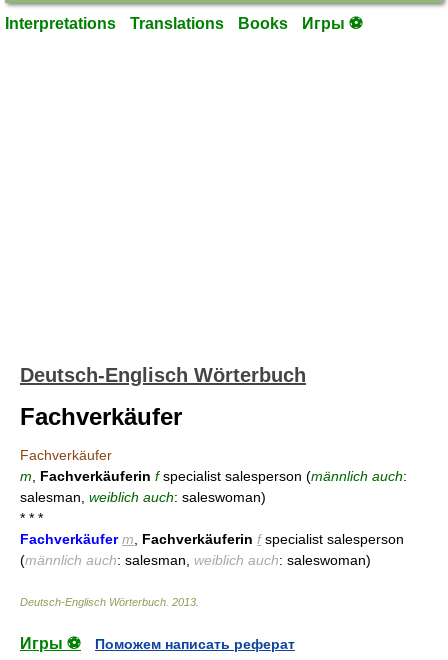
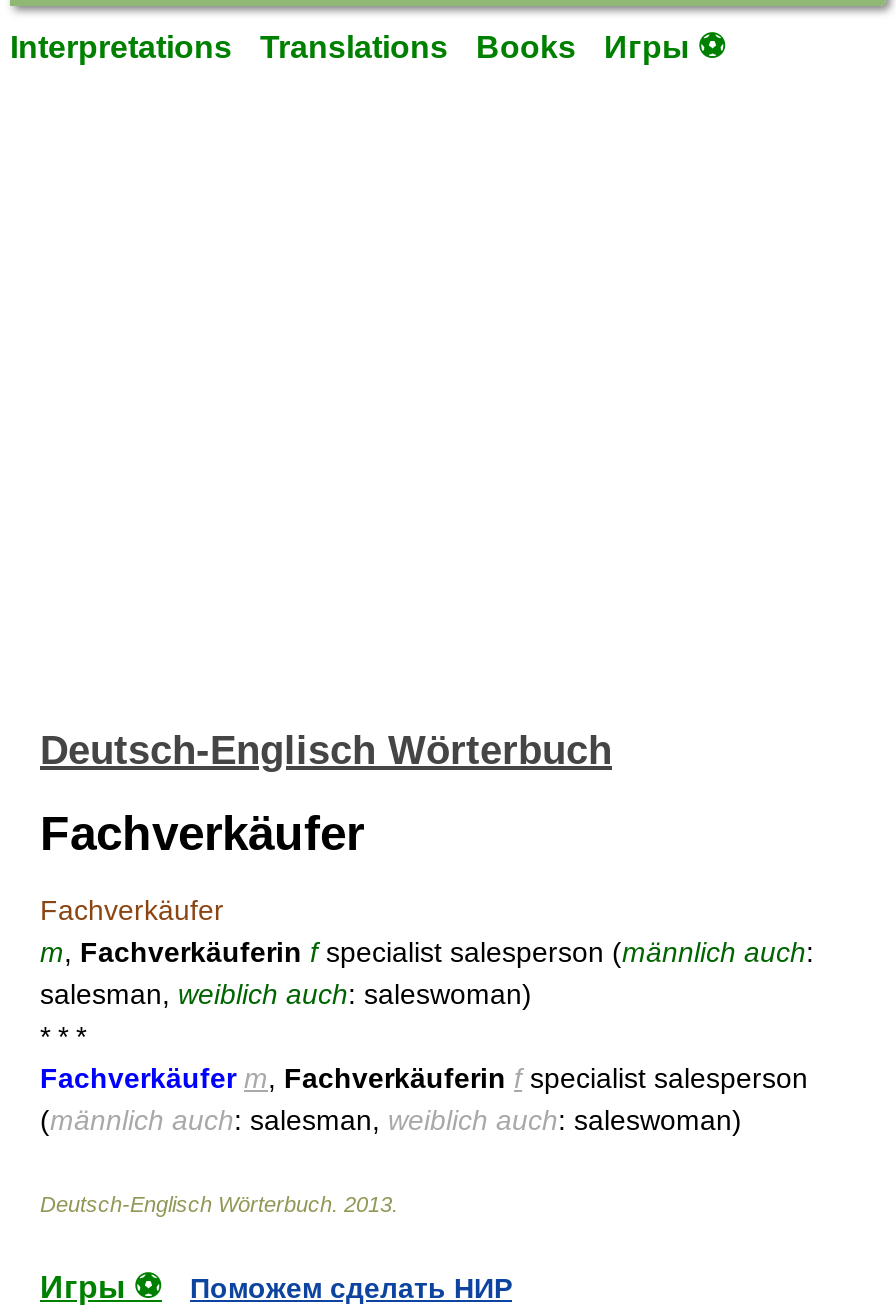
[95,636,295,652] Поможем написать реферат -> [190,1272,512,1304] Поможем сделать НИР

